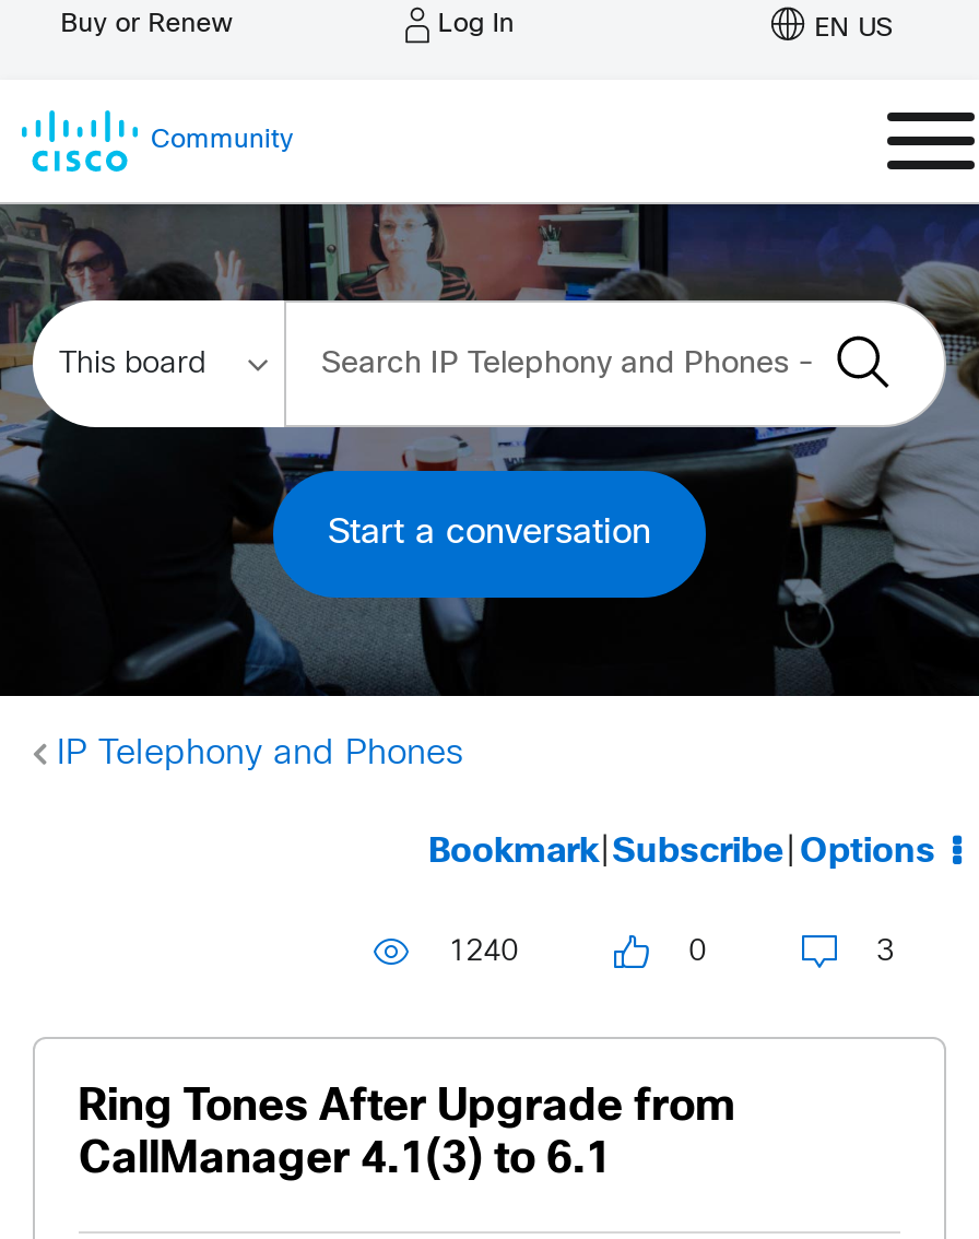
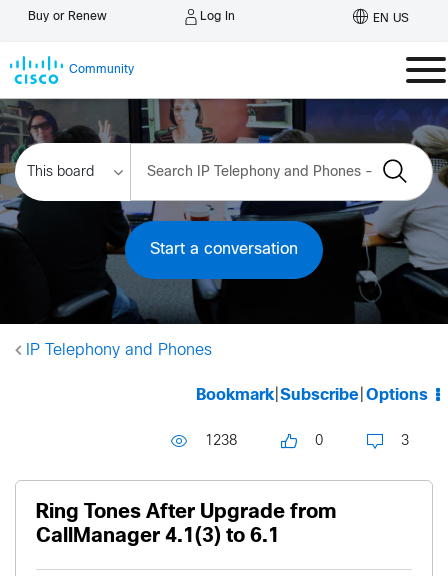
[448,939,518,967] 1240 -> [205,435,237,448] 1238

